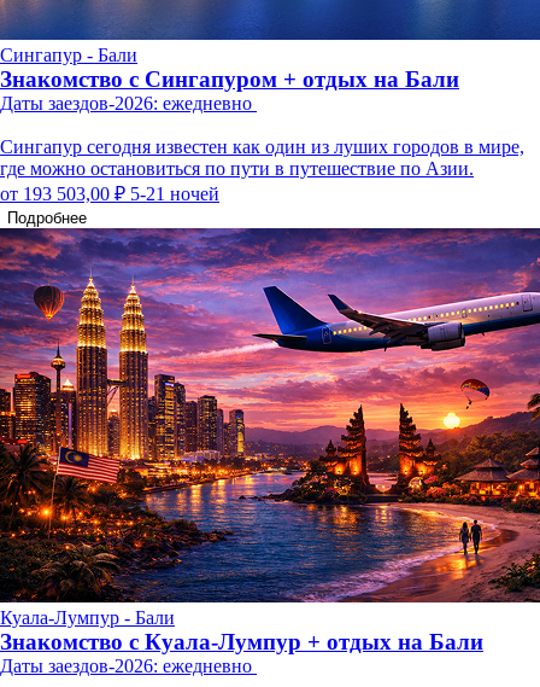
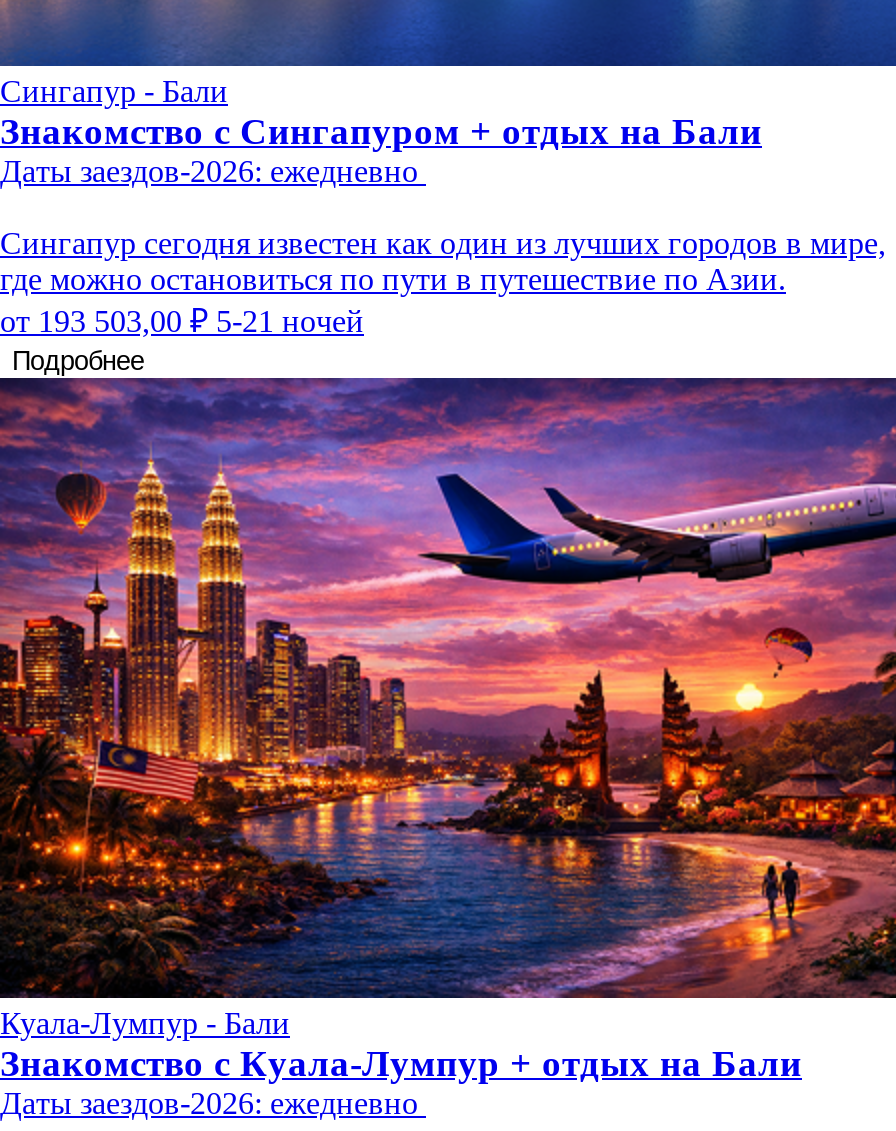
[0,136,524,157] Сингапур сегодня известен как один из луших городов в мире, -> [0,226,886,260] Сингапур сегодня известен как один из лучших городов в мире,

